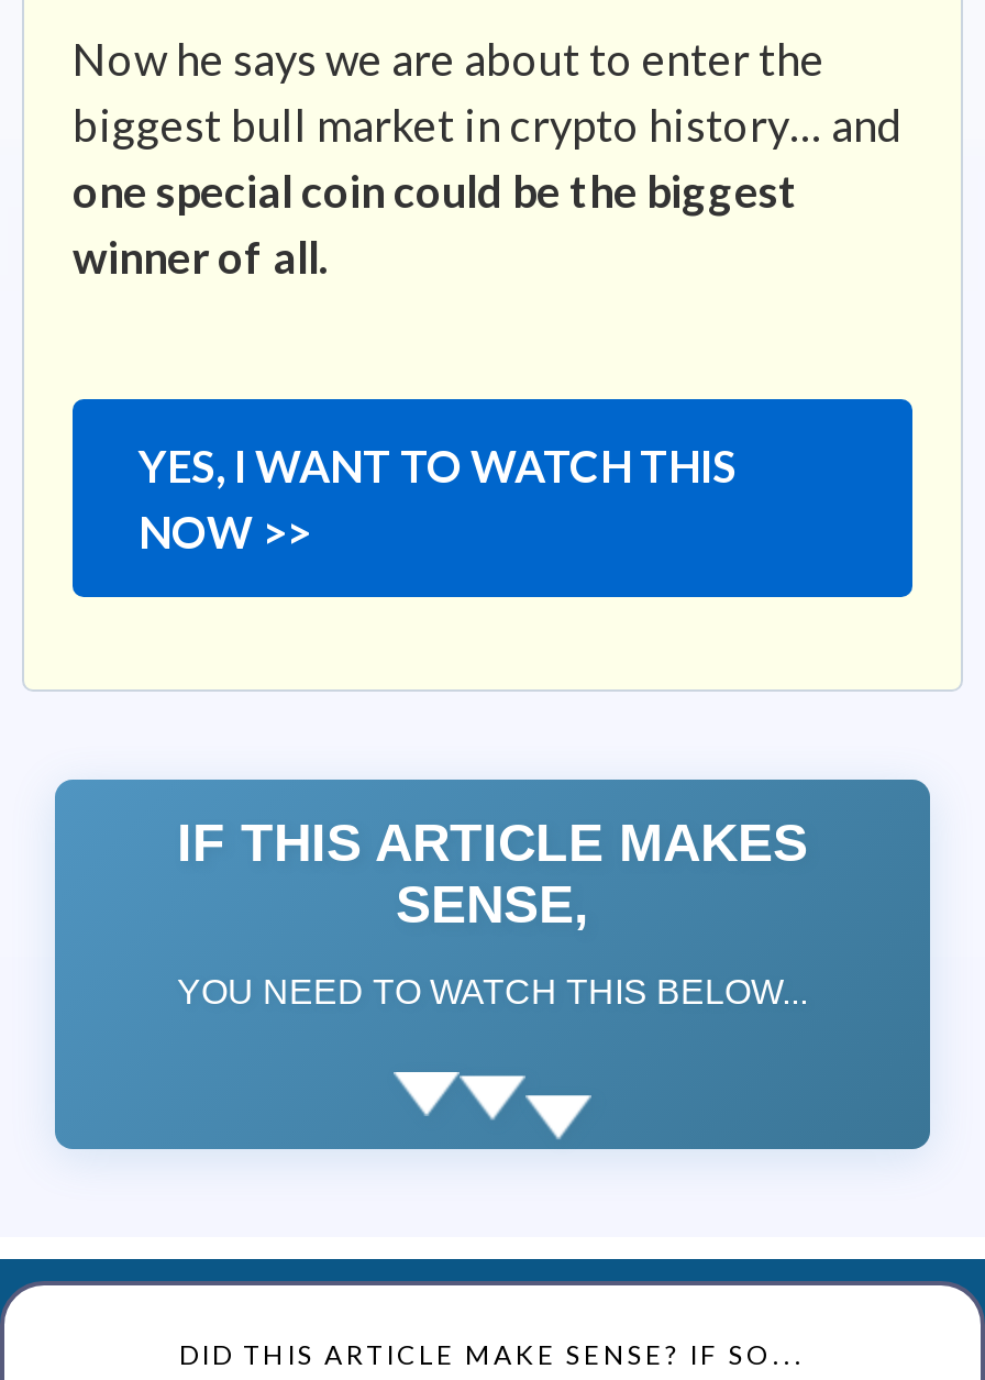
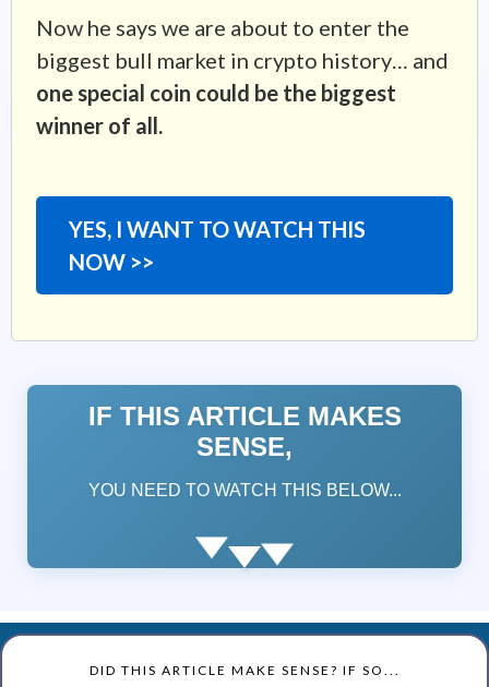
[394,1070,589,1147] [image] -> [195,530,291,567] [image]

